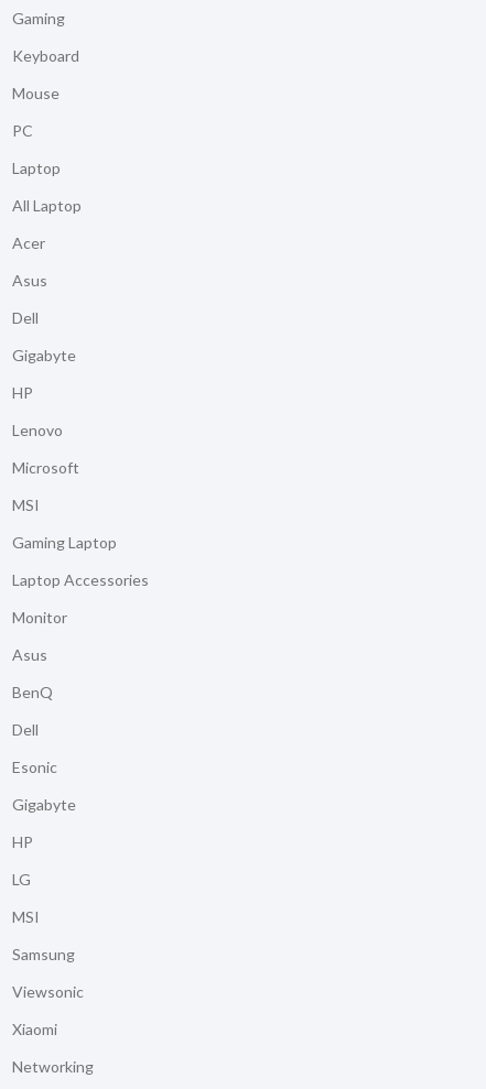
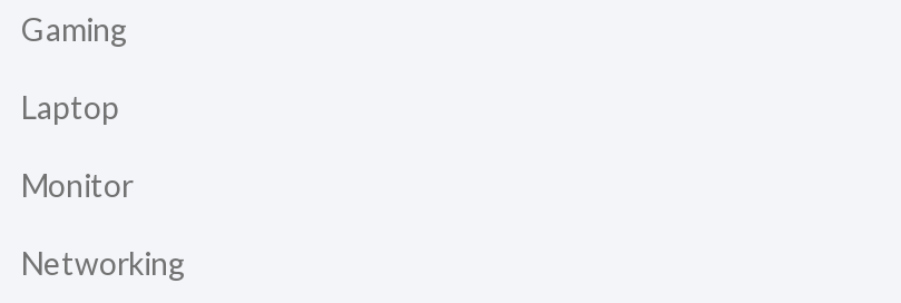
[12,47,79,140] Keyboard | Mouse | PC -> none
[12,197,149,590] All Laptop | Acer | Asus | Dell | Gigabyte | HP | Lenovo | Microsoft | MSI | Gaming Laptop | Laptop Accessories -> none
[12,646,84,1039] Asus | BenQ | Dell | Esonic | Gigabyte | HP | LG | MSI | Samsung | Viewsonic | Xiaomi -> none

